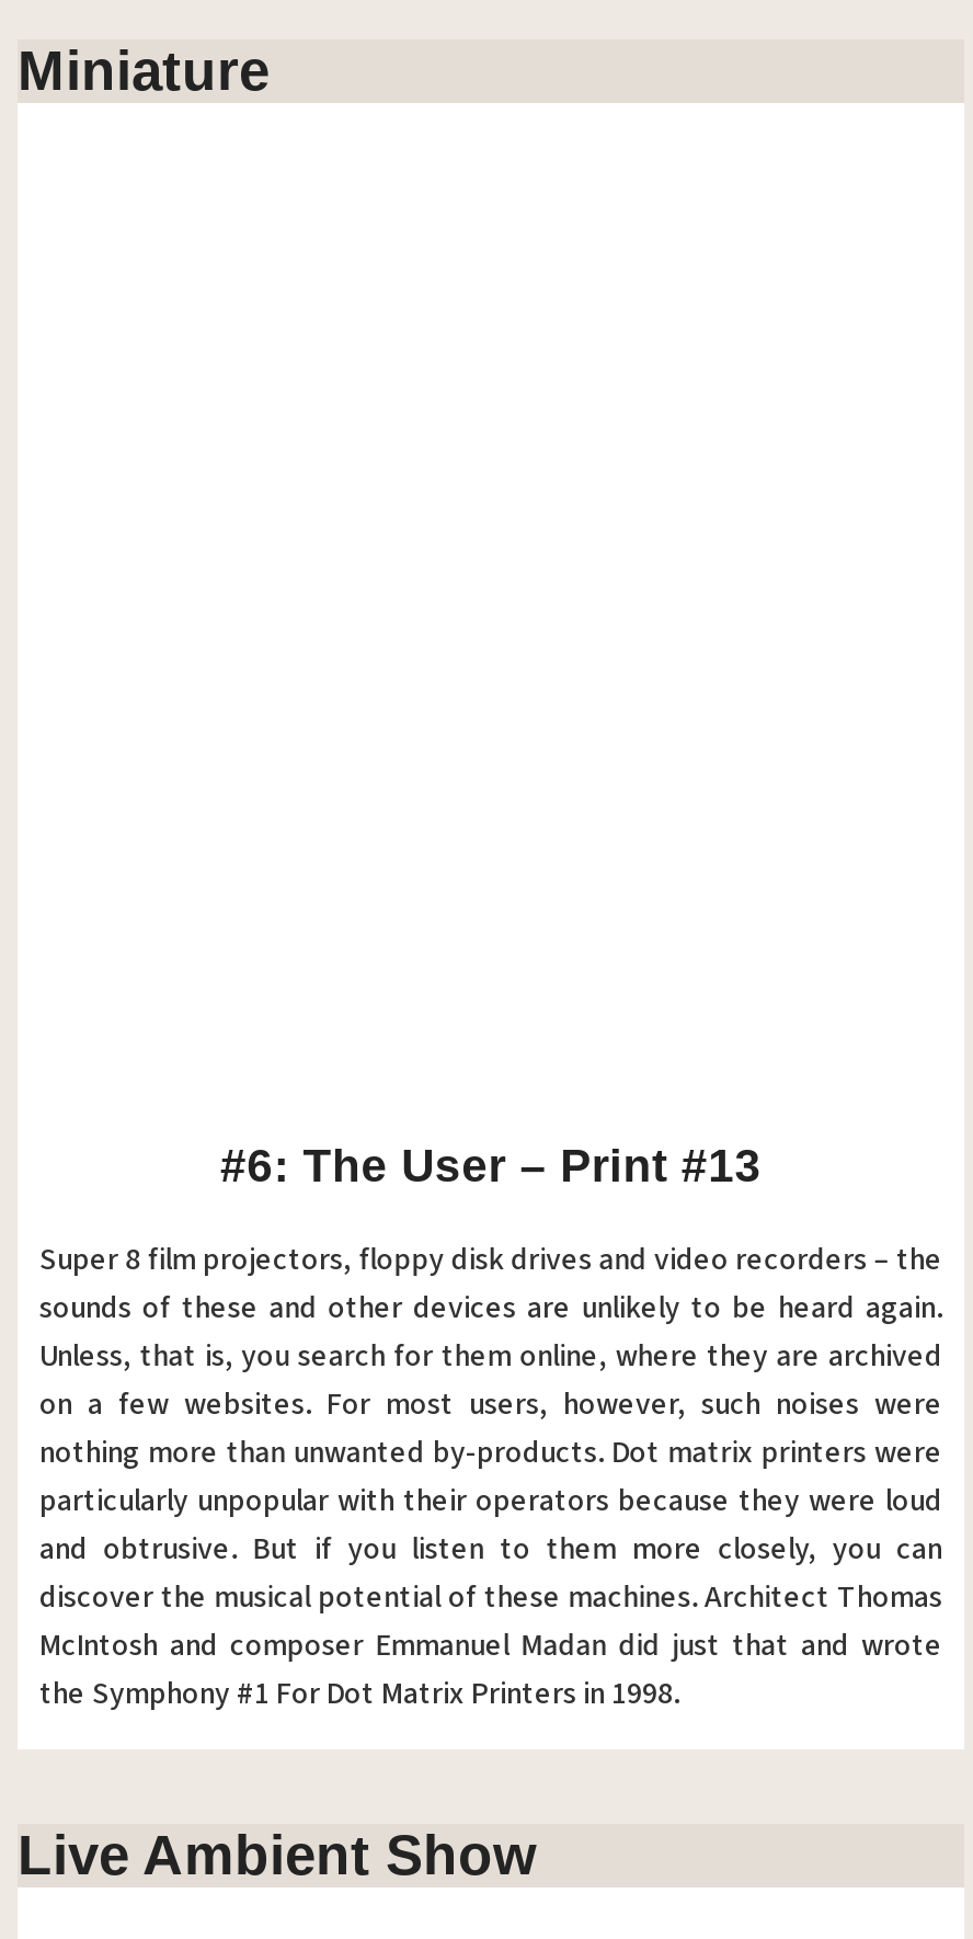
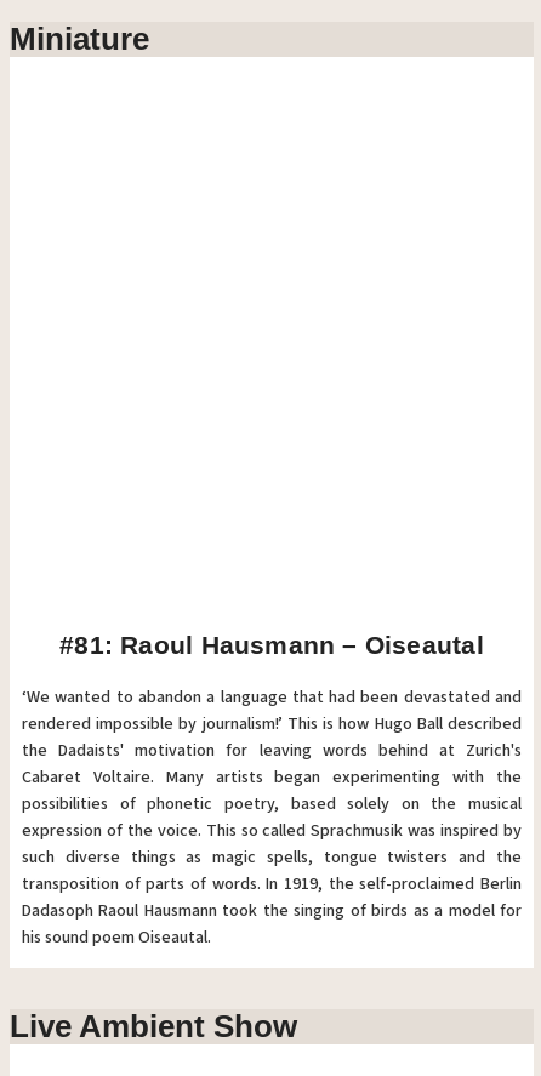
[220,1139,762,1190] #6: The User – Print #13 -> [60,630,484,658] #81: Raoul Hausmann – Oiseautal
[39,1238,942,1716] Super 8 film projectors, floppy disk drives and video recorders – the | sounds of these and other devices are unlikely to be heard again. | Unless, that is, you search for them online, where they are archived | on a few websites. For most users, however, such noises were | nothing more than unwanted by-products. Dot matrix printers were | particularly unpopular with their operators because they were loud | and obtrusive. But if you listen to them more closely, you can | discover the musical potential of these machines. Architect Thomas | McIntosh and composer Emmanuel Madan did just that and wrote | the Symphony #1 For Dot Matrix Printers in 1998. -> [22,685,522,949] ‘We wanted to abandon a language that had been devastated and | rendered impossible by journalism!’ This is how Hugo Ball described | the Dadaists' motivation for leaving words behind at Zurich's | Cabaret Voltaire. Many artists began experimenting with the | possibilities of phonetic poetry, based solely on the musical | expression of the voice. This so called Sprachmusik was inspired by | such diverse things as magic spells, tongue twisters and the | transposition of parts of words. In 1919, the self-proclaimed Berlin | Dadasoph Raoul Hausmann took the singing of birds as a model for | his sound poem Oiseautal.

